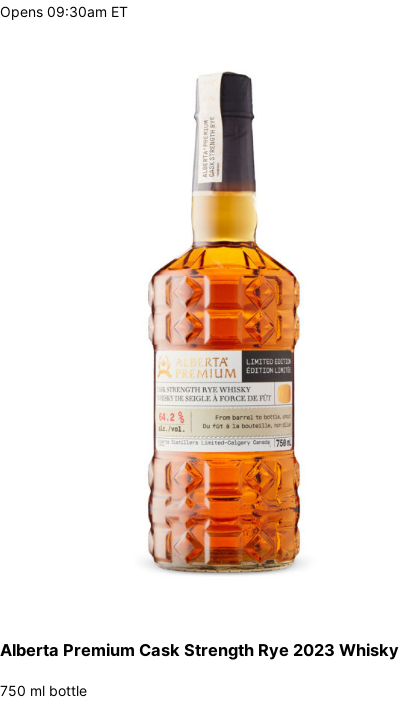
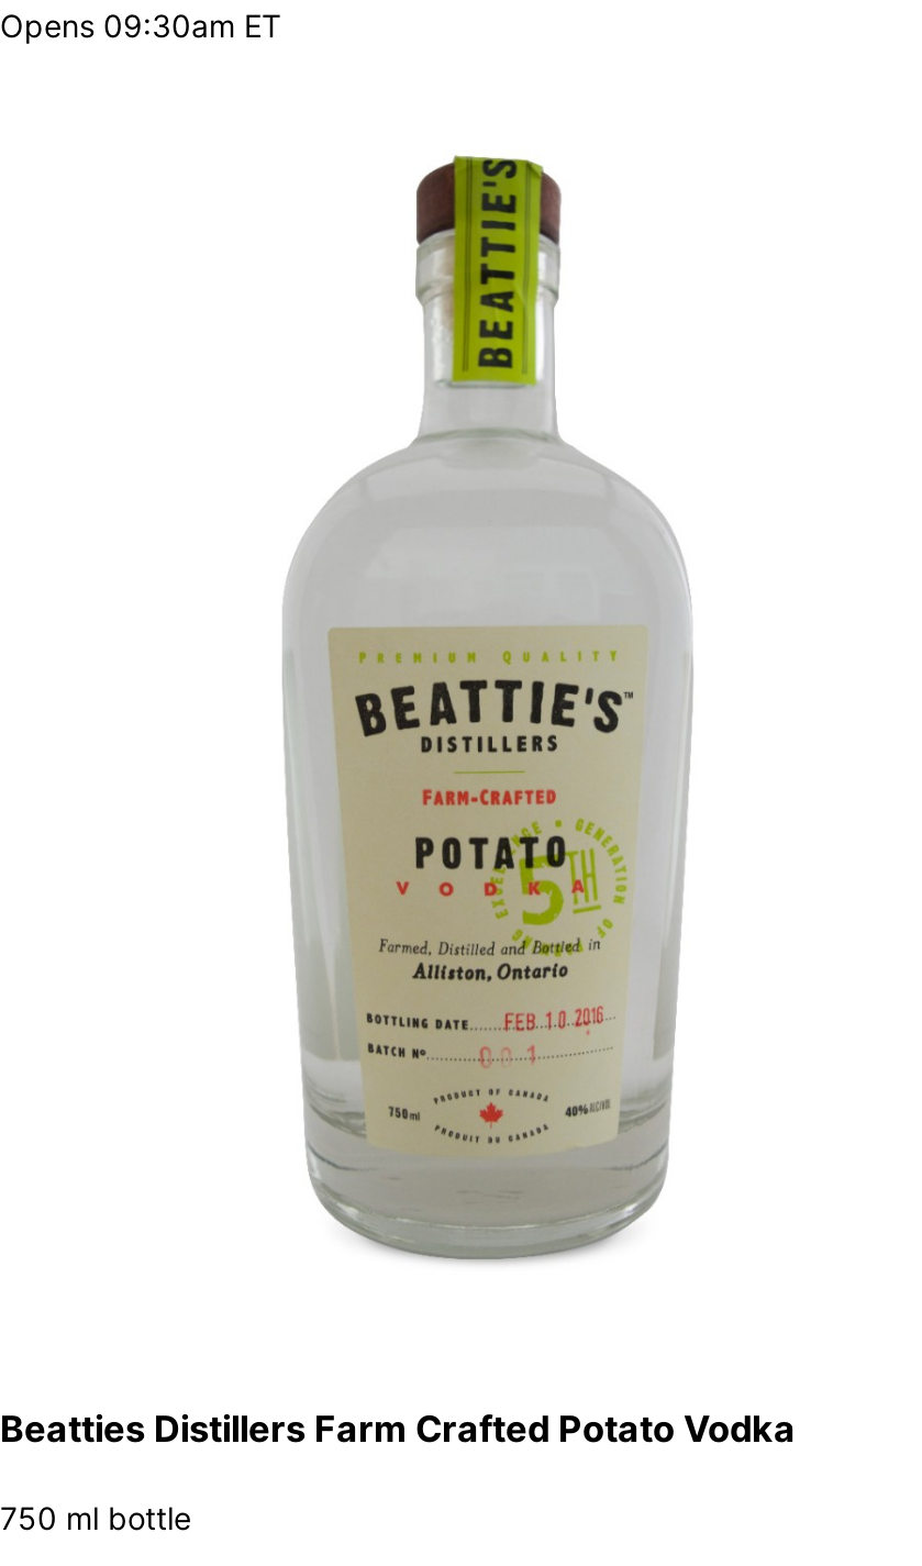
[129,71,315,573] [image] -> [281,154,695,1257] [image]
[0,640,399,660] Alberta Premium Cask Strength Rye 2023 Whisky -> [0,1407,796,1451] Beatties Distillers Farm Crafted Potato Vodka

